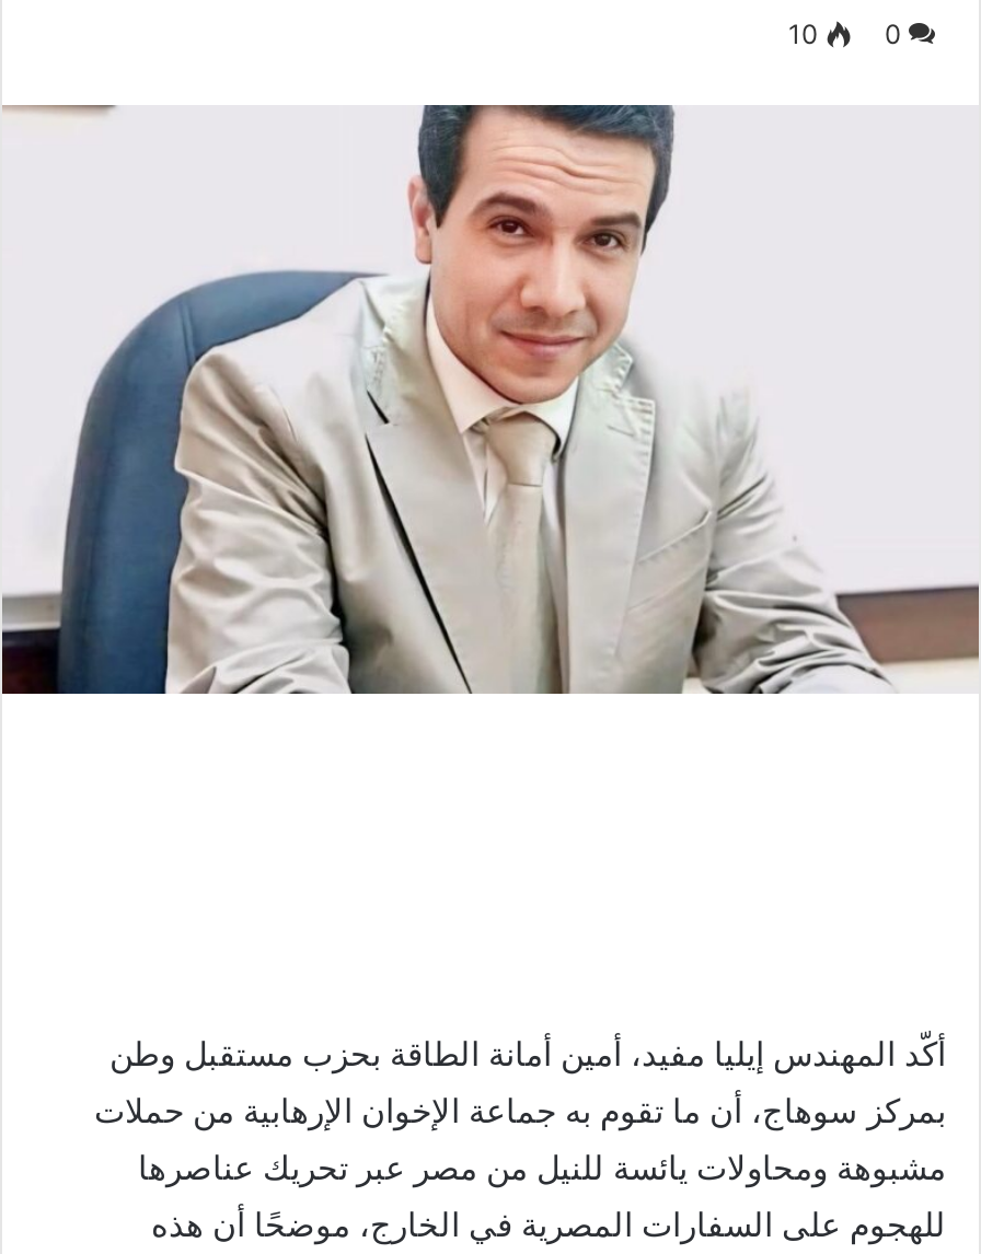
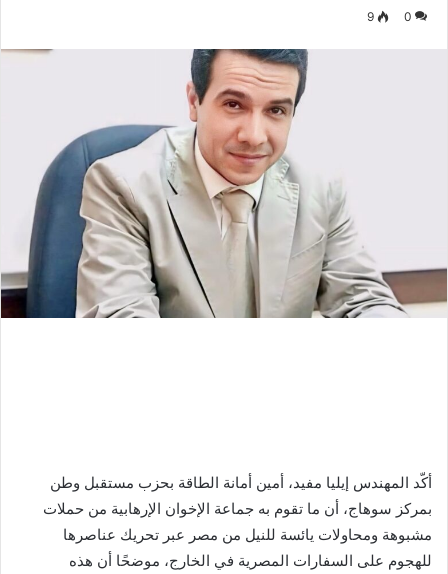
[788,18,902,51] 10 0 -> [367,9,412,24] 9 0

